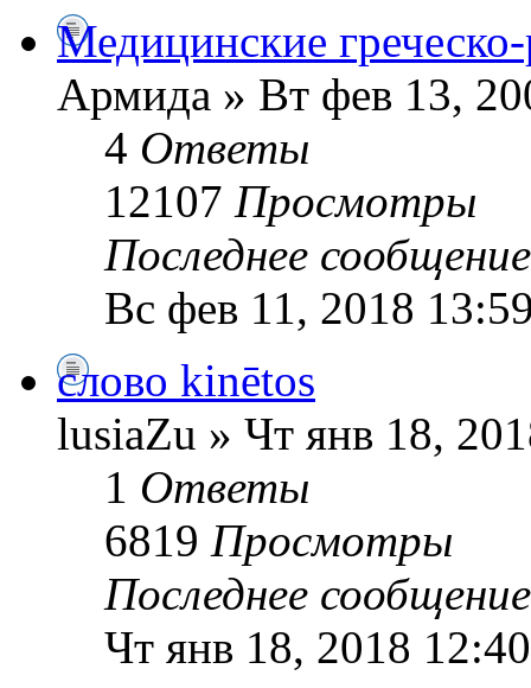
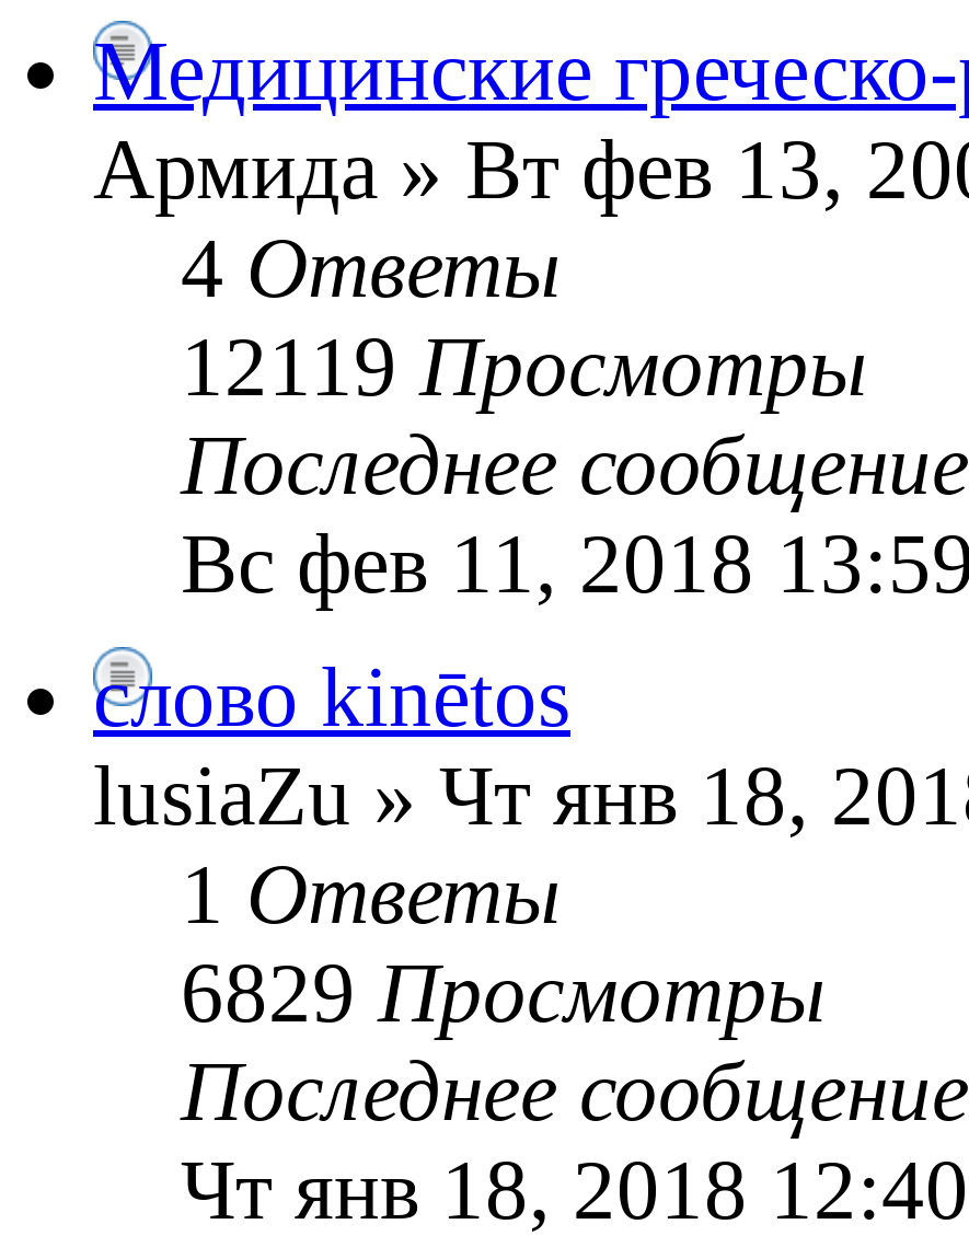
[104,175,476,226] 12107 Просмотры -> [181,318,866,412] 12119 Просмотры
[104,515,453,566] 6819 Просмотры -> [181,944,824,1039] 6829 Просмотры

